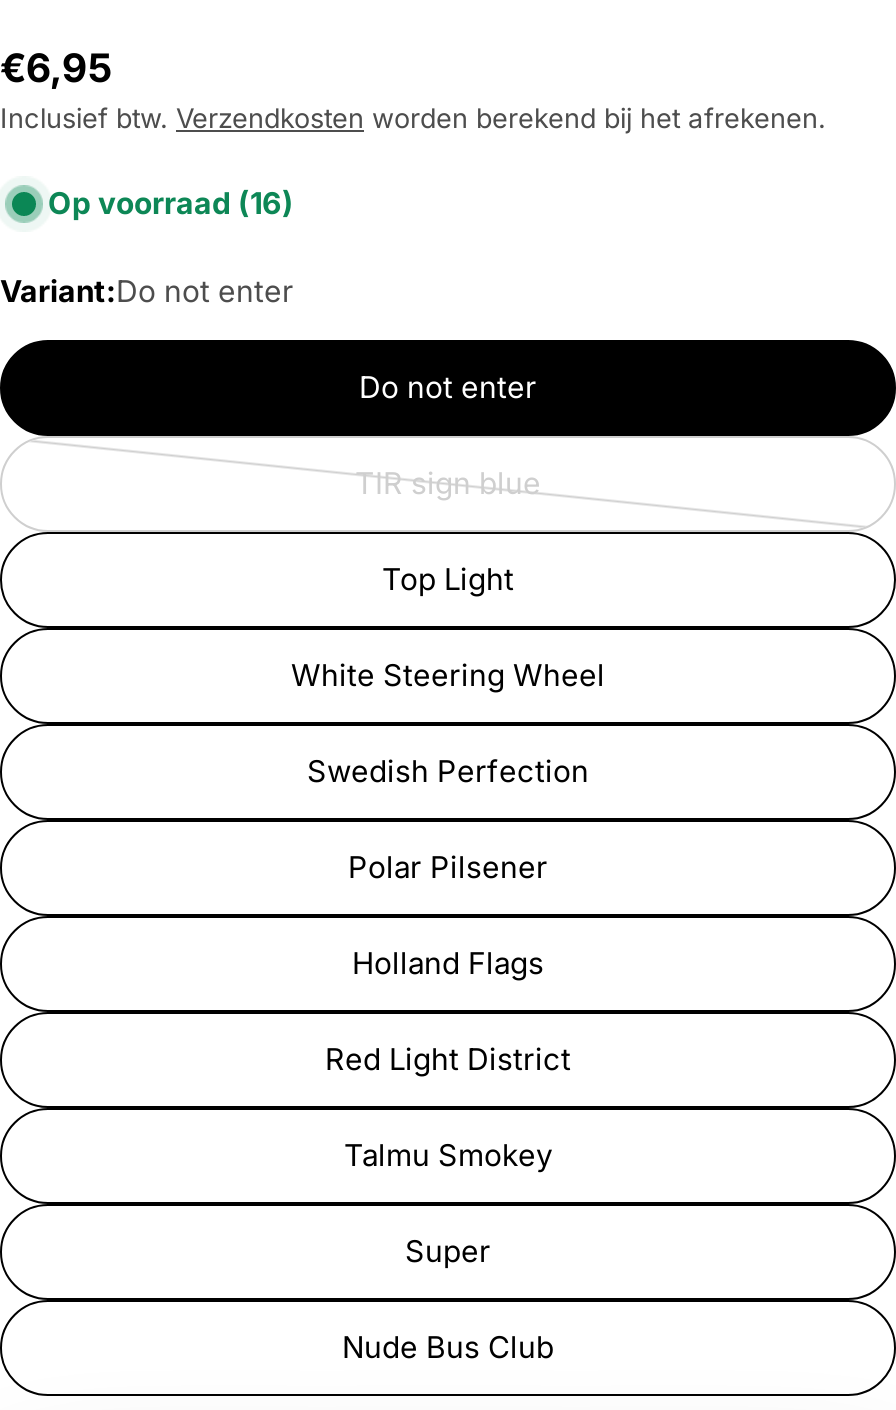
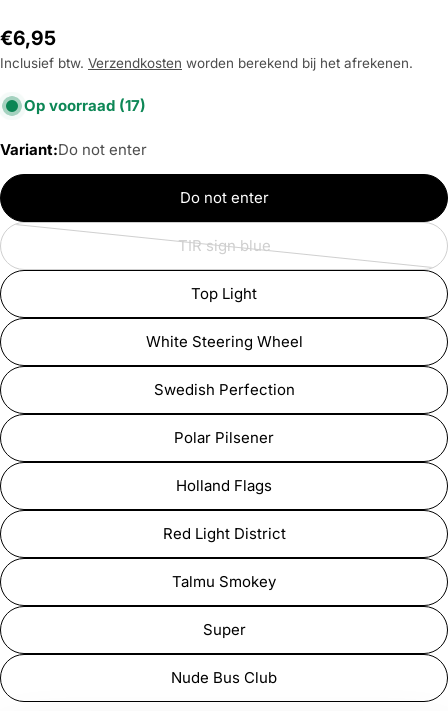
[48,185,294,223] Op voorraad (16) -> [24,96,146,115] Op voorraad (17)

